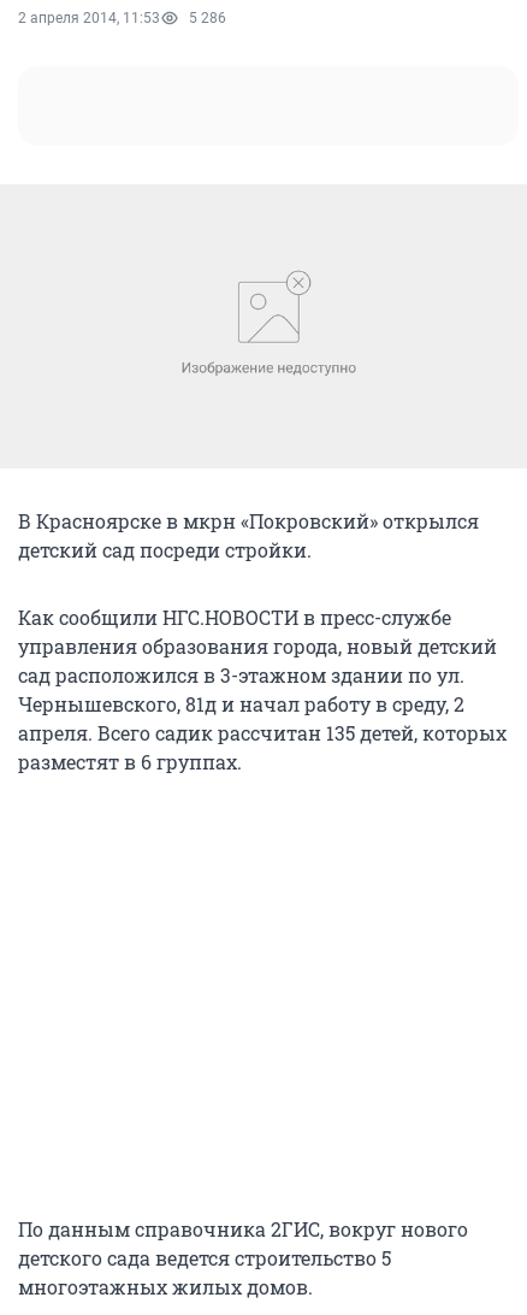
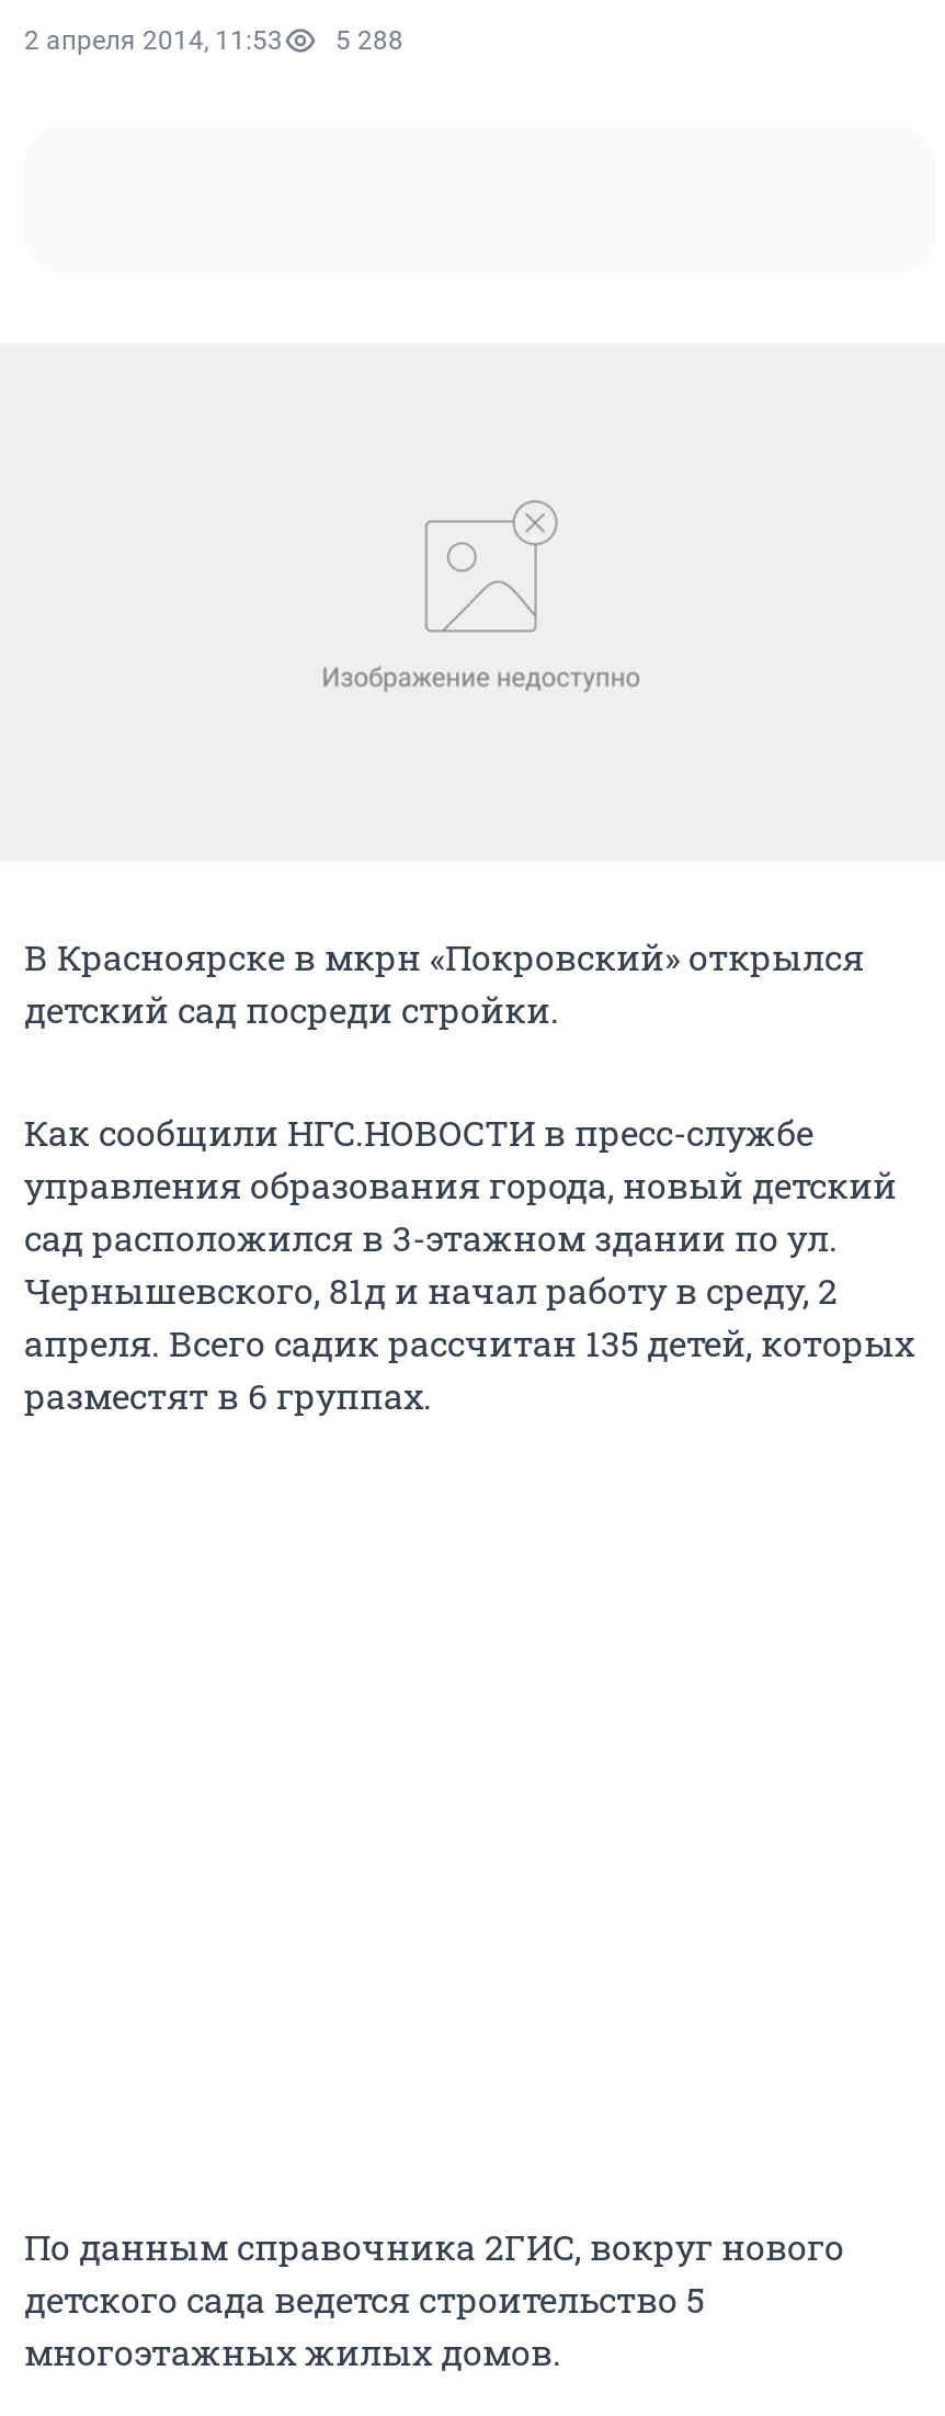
[18,10,226,27] 2 апреля 2014, 11:53 5 286 -> [24,25,403,56] 2 апреля 2014, 11:53 5 288

